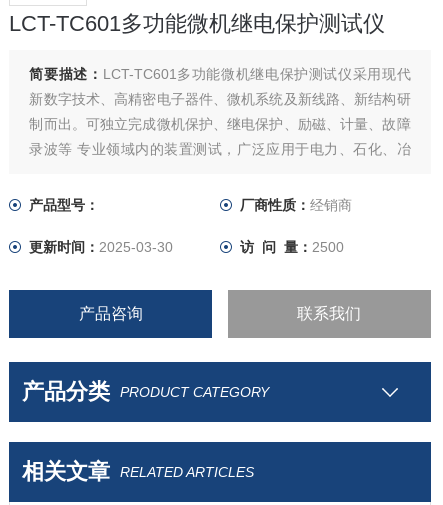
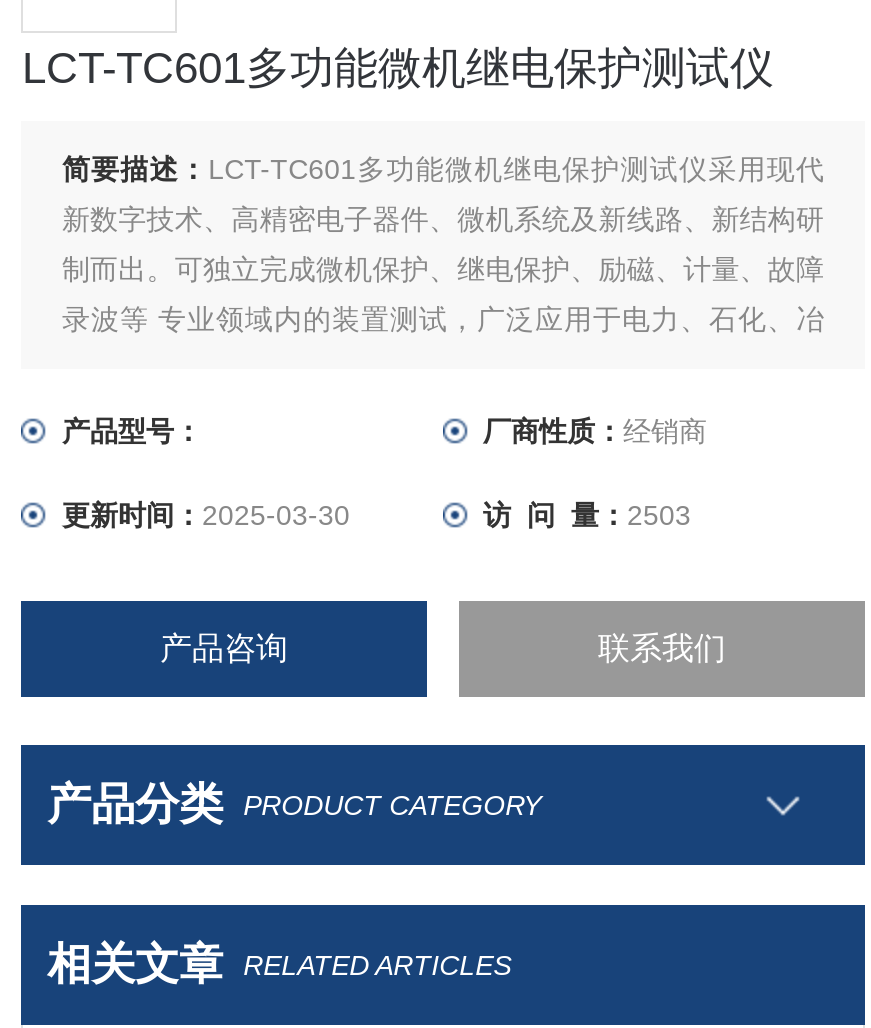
[240,239,344,255] 访 问 量：2500 -> [483,499,691,531] 访 问 量：2503

